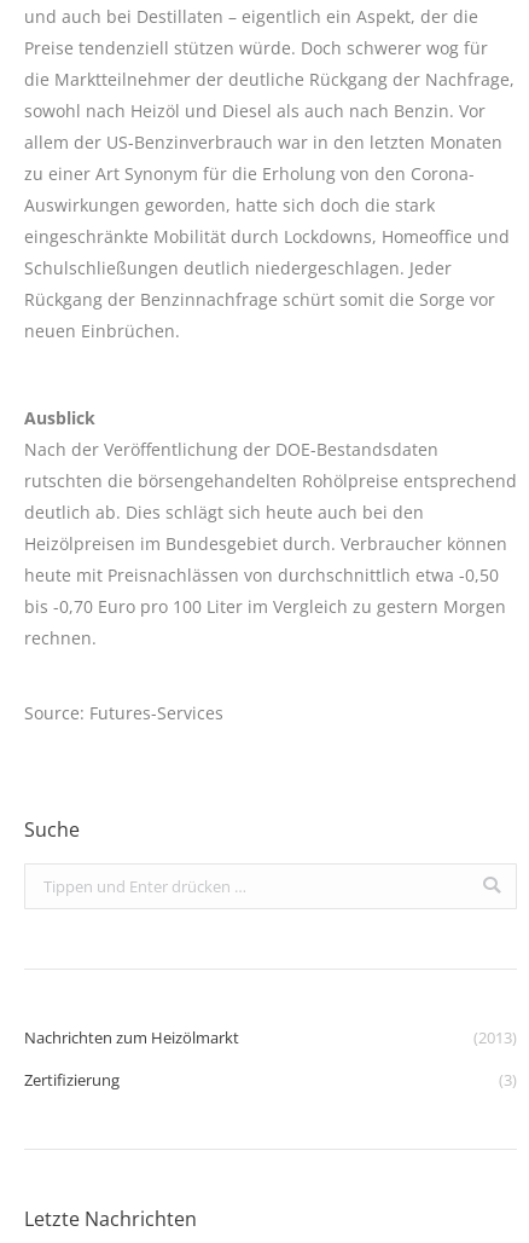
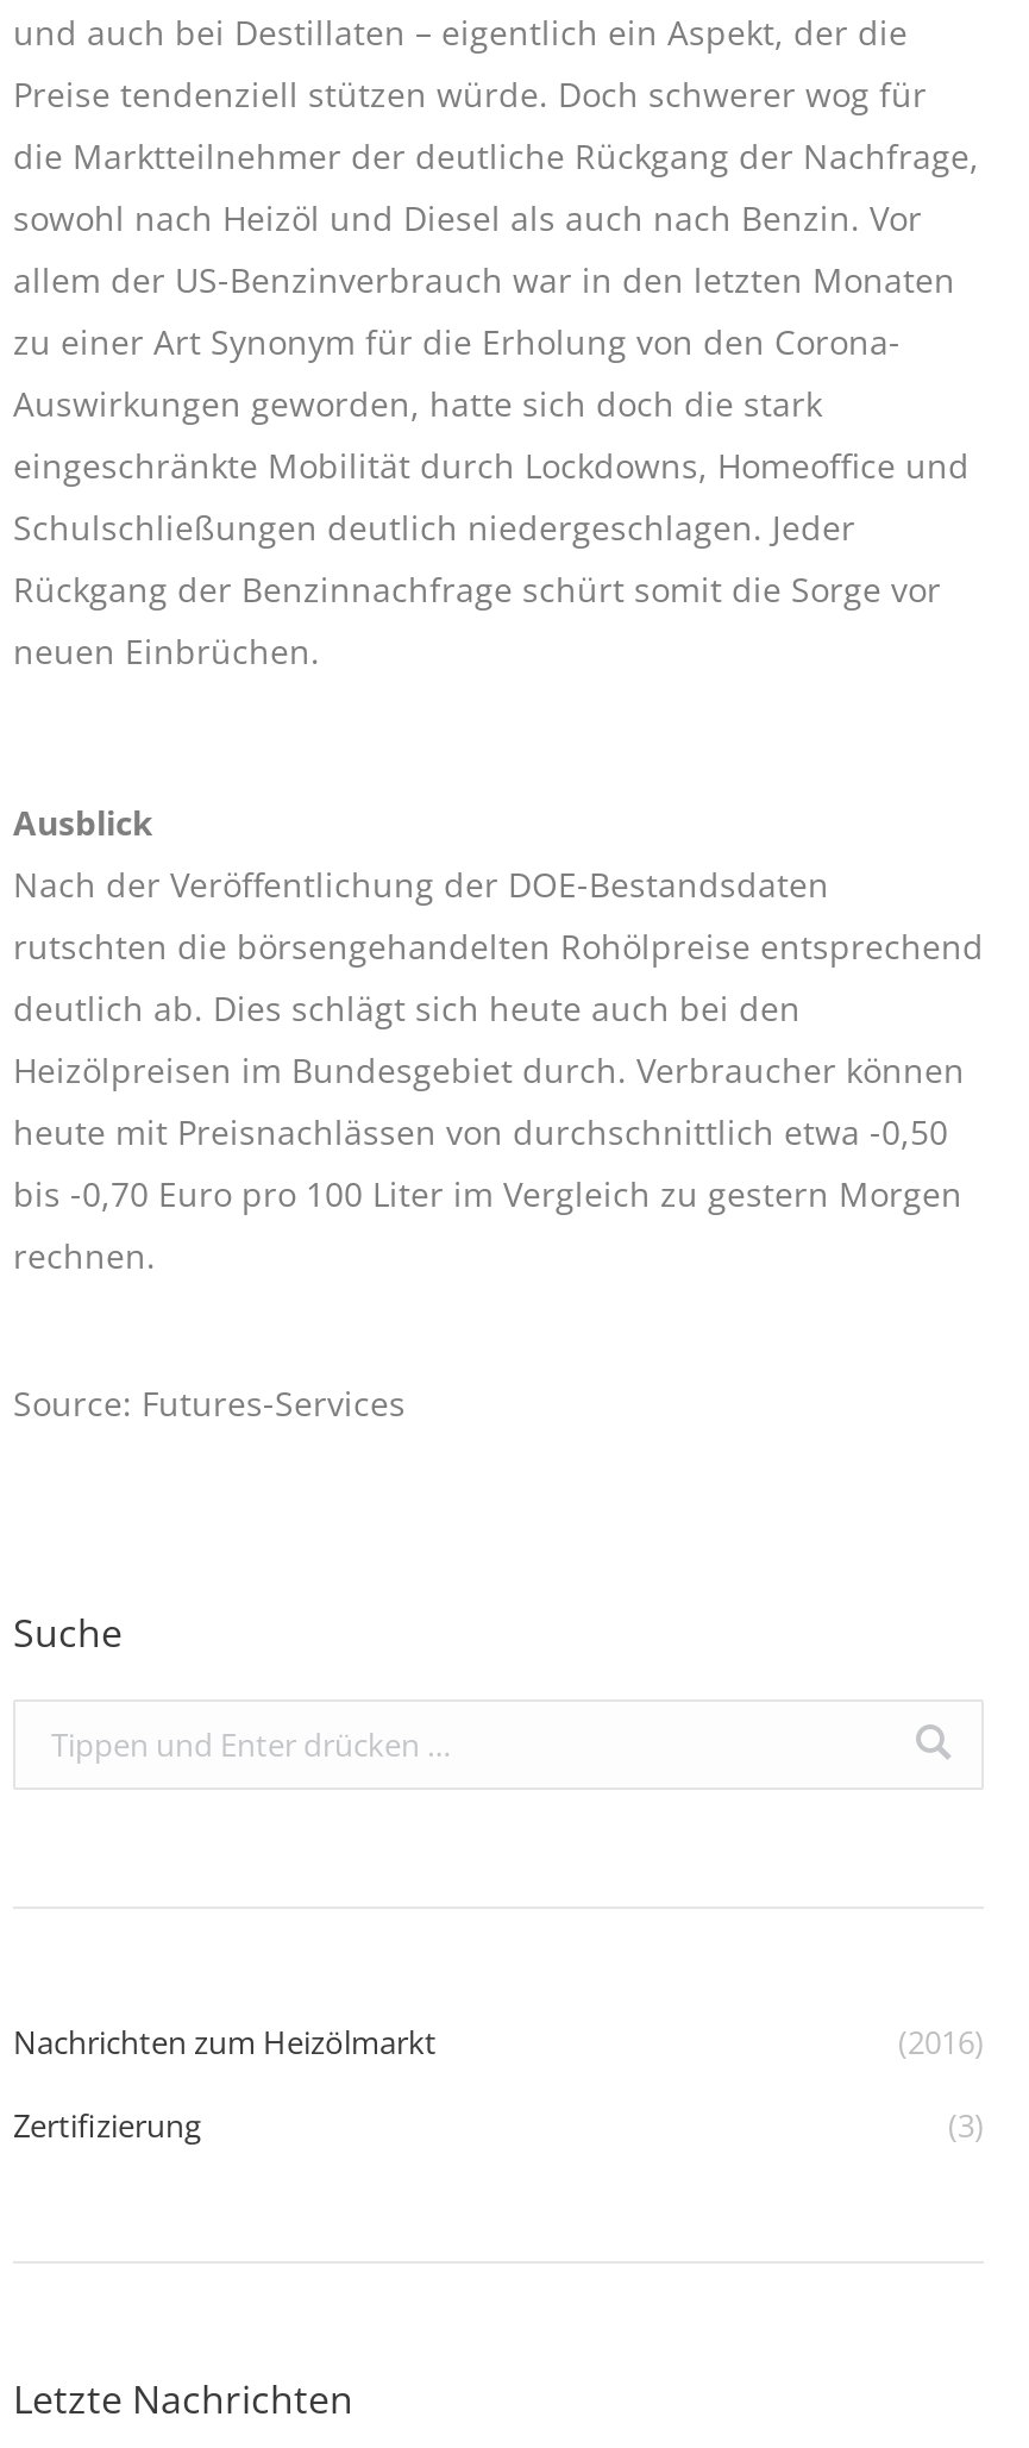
[473,1026,517,1048] (2013) -> [898,2020,984,2063] (2016)

